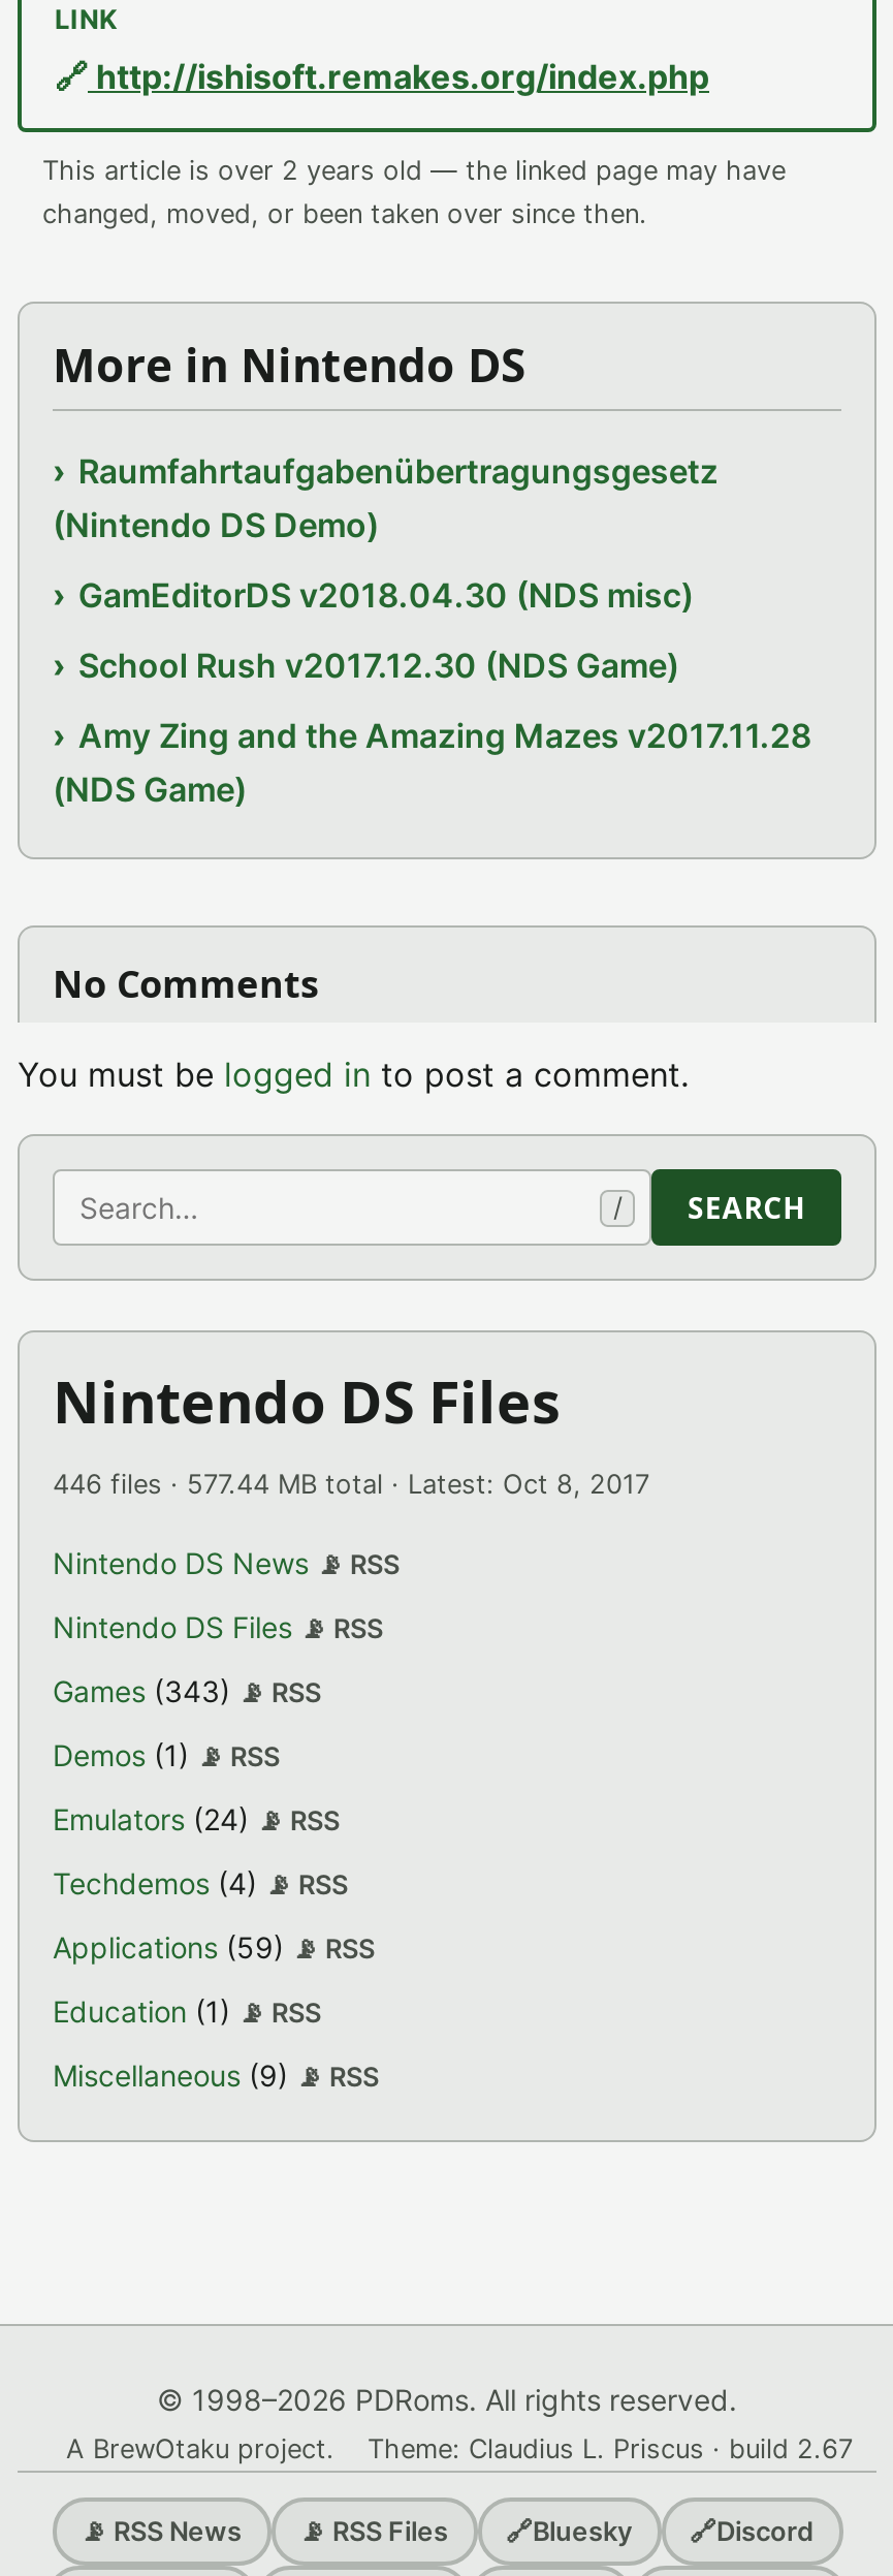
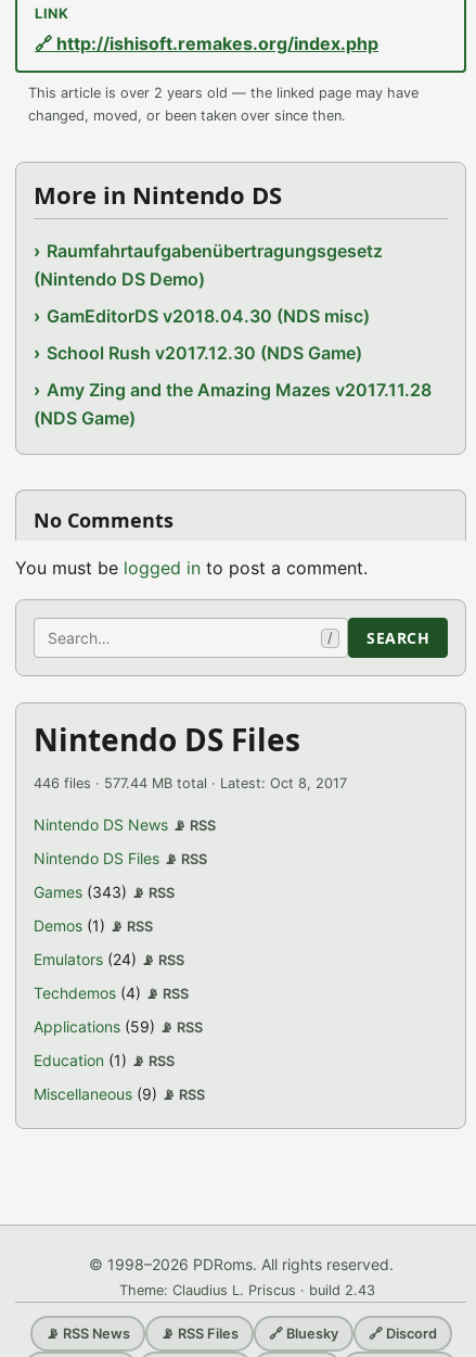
[66,2433,853,2464] A BrewOtaku project. | Theme: Claudius L. Priscus · build 2.67 -> [119,1282,375,1298] Theme: Claudius L. Priscus · build 2.43

